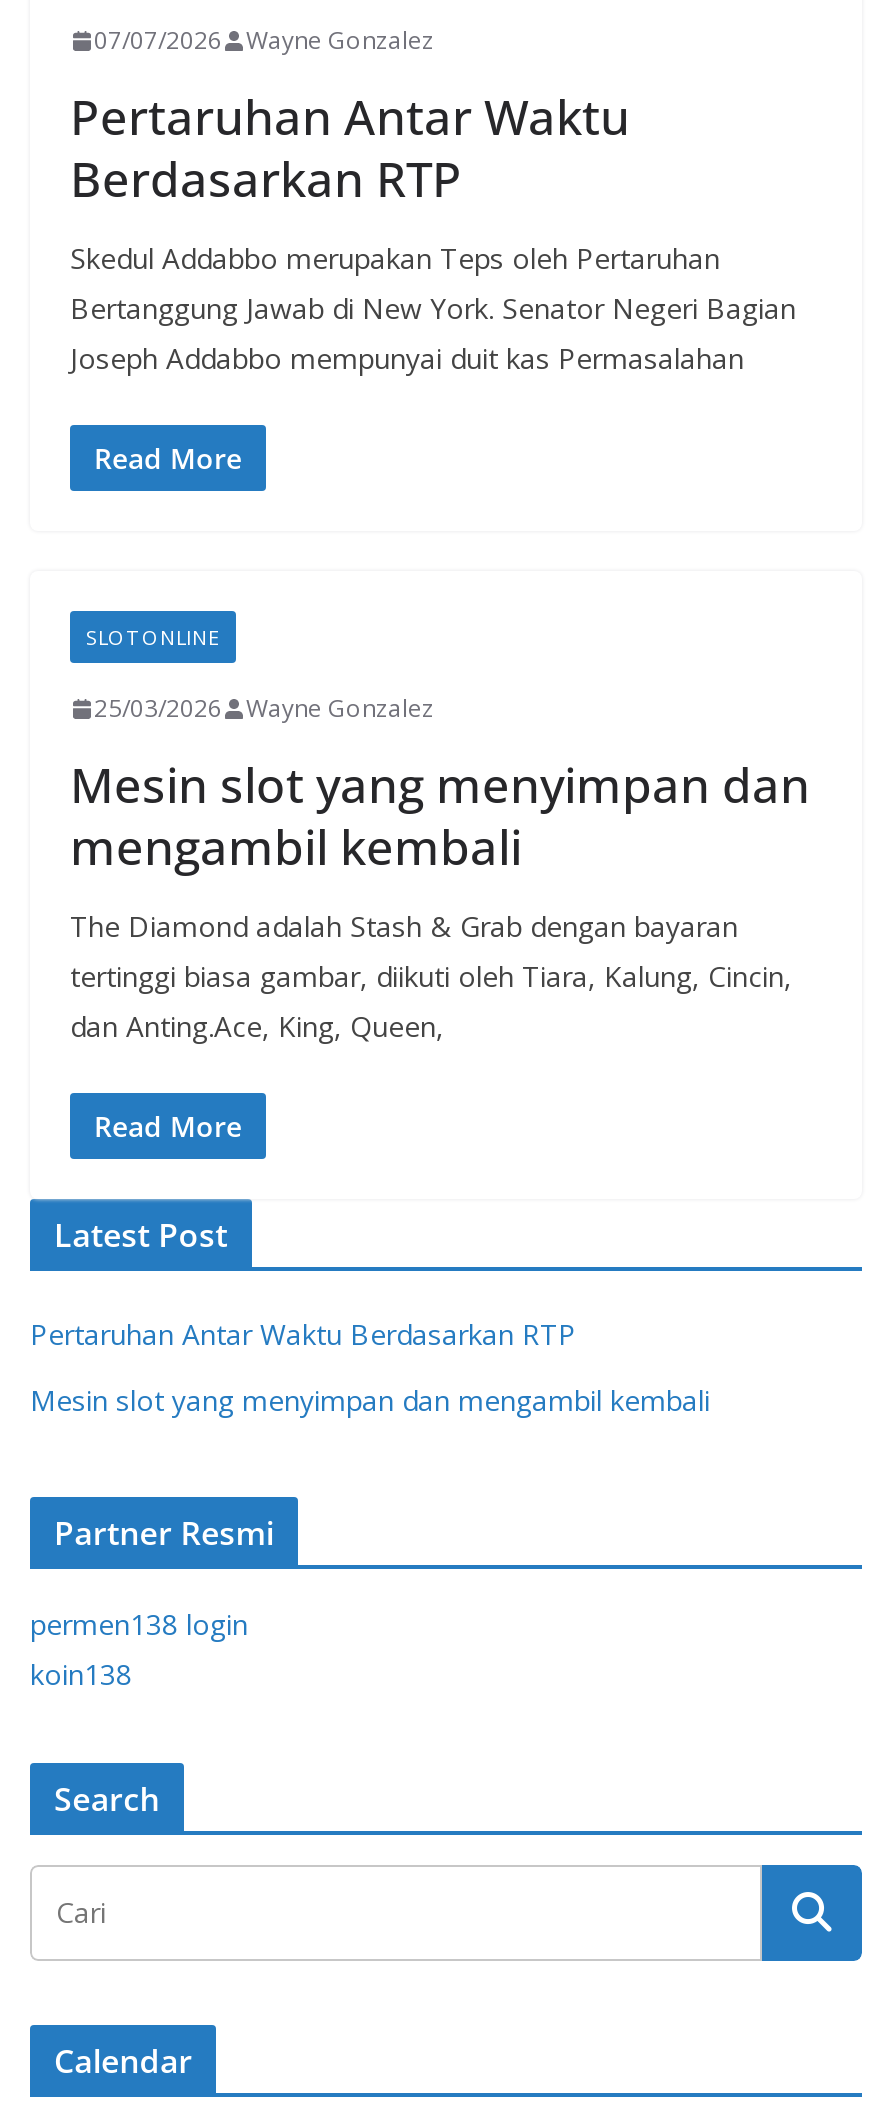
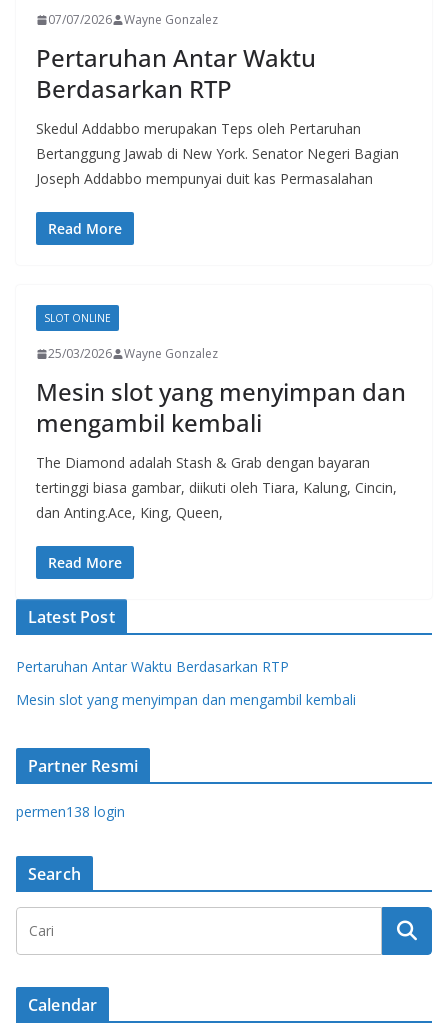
[30,1655,132,1693] koin138 -> none

